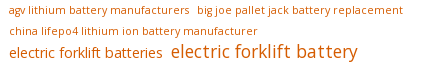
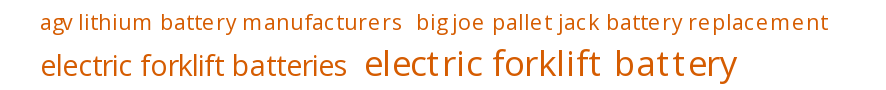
[9,24,258,38] china lifepo4 lithium ion battery manufacturer -> none

